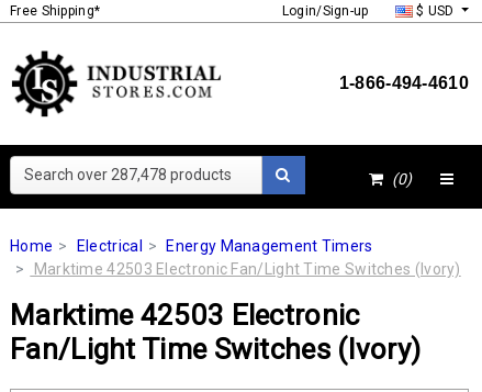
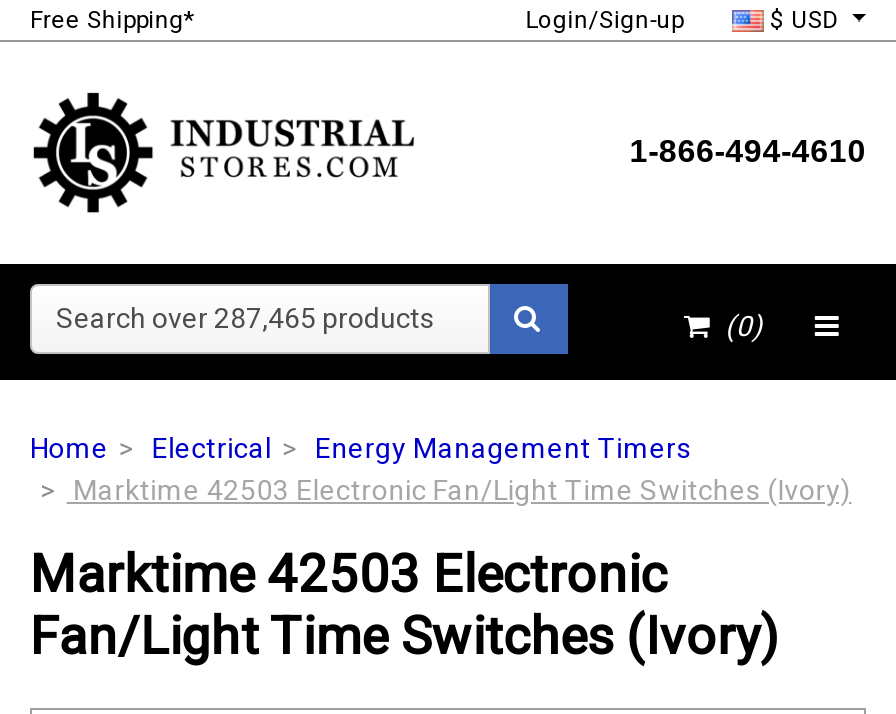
[9,157,249,177] Search over 287,478 products -> [28,285,465,323] Search over 287,465 products

